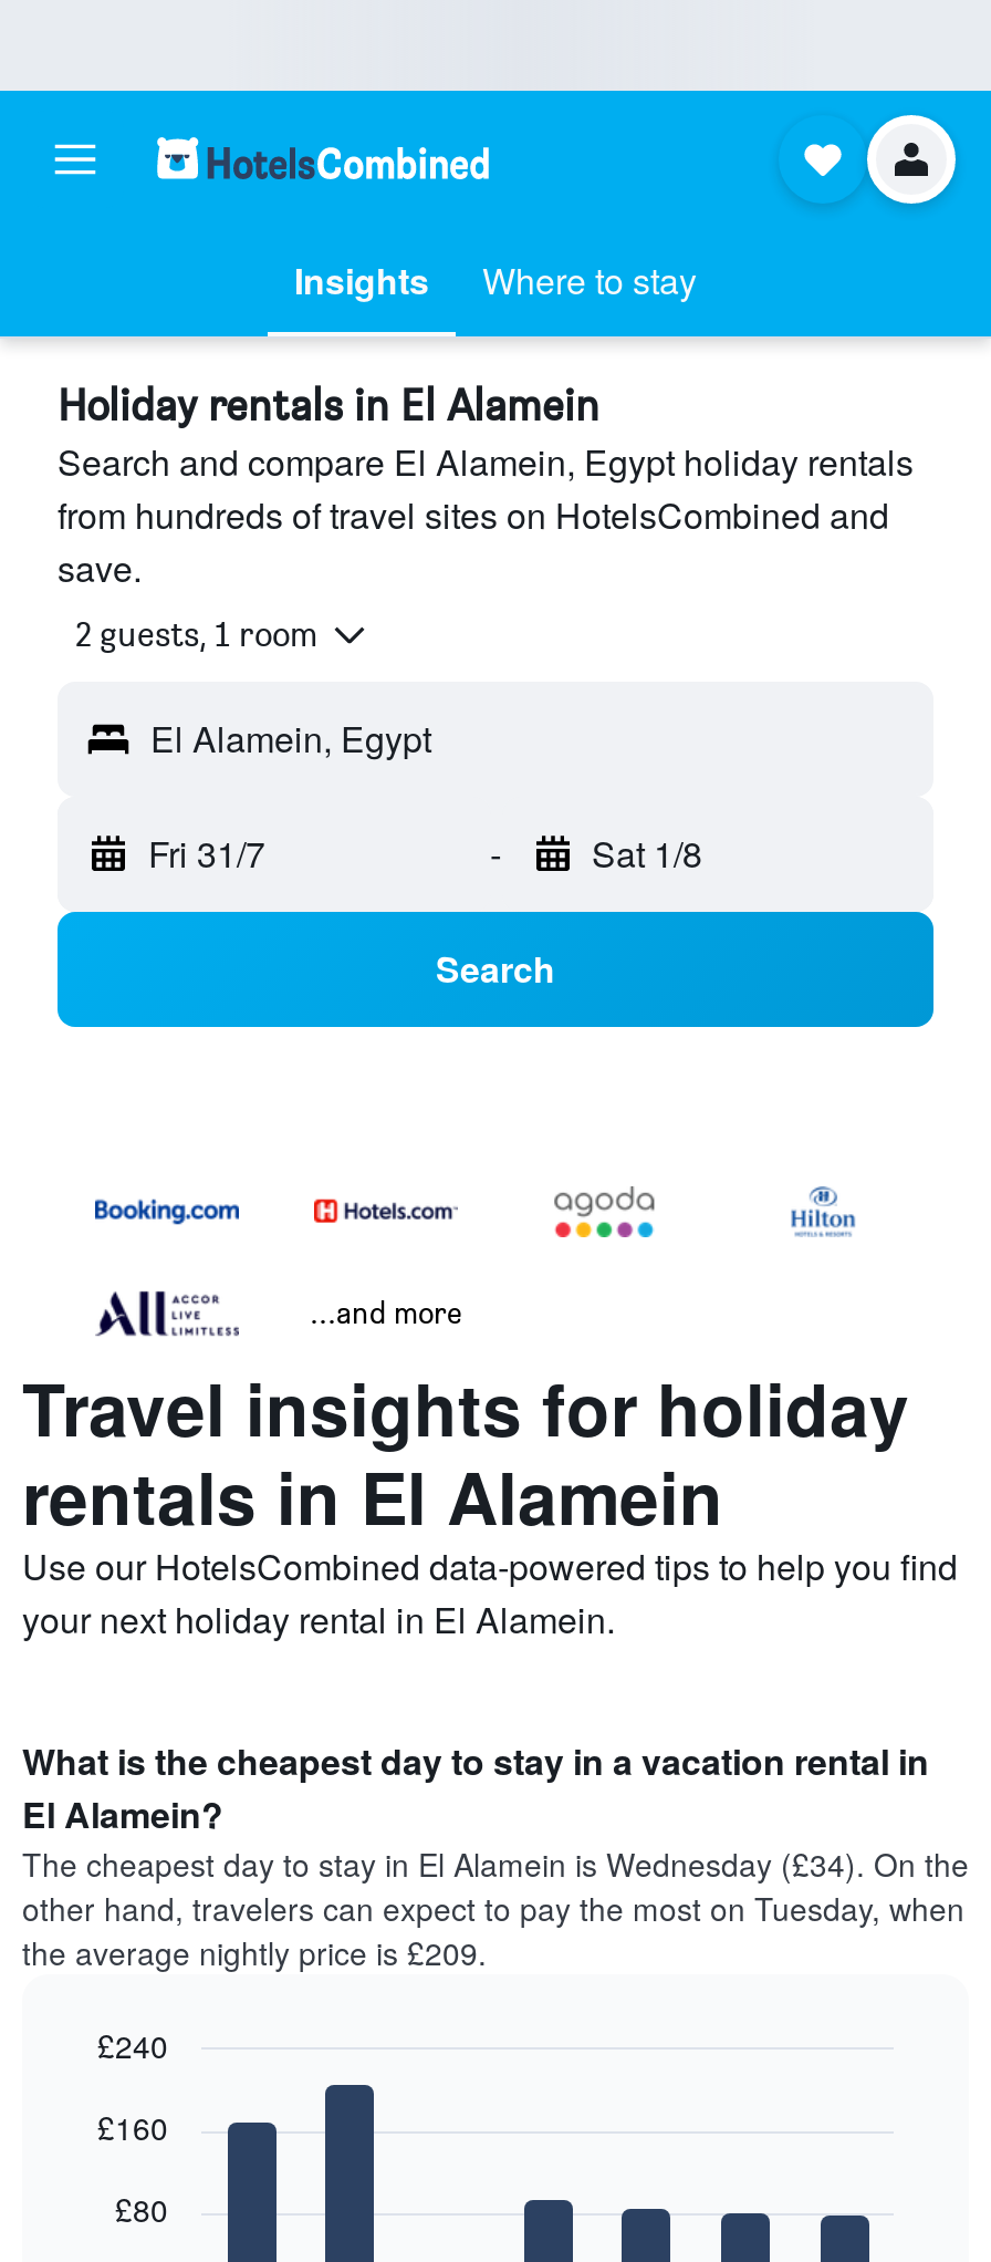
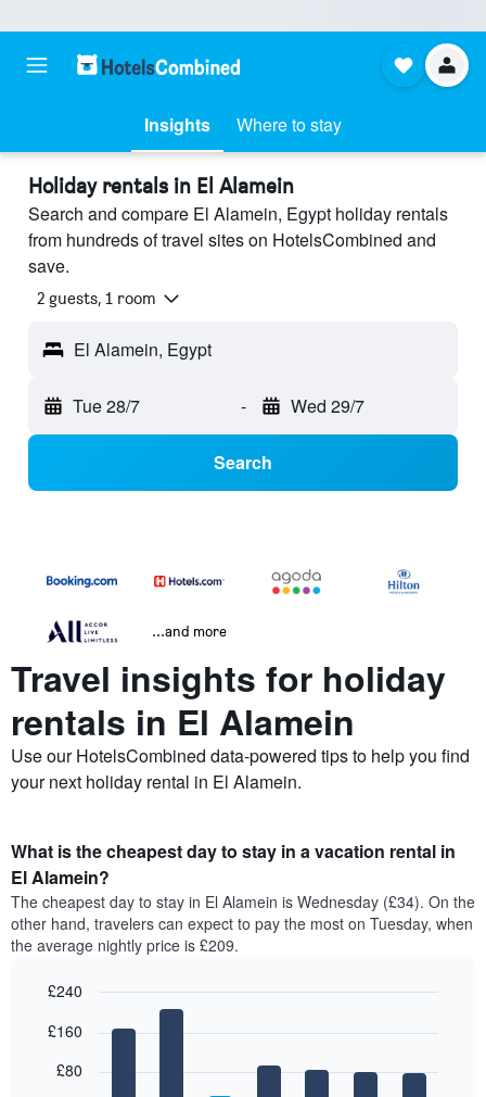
[148,828,265,879] Fri 31/7 -> [73,393,140,418] Tue 28/7
[592,828,702,879] Sat 1/8 -> [290,393,364,418] Wed 29/7

